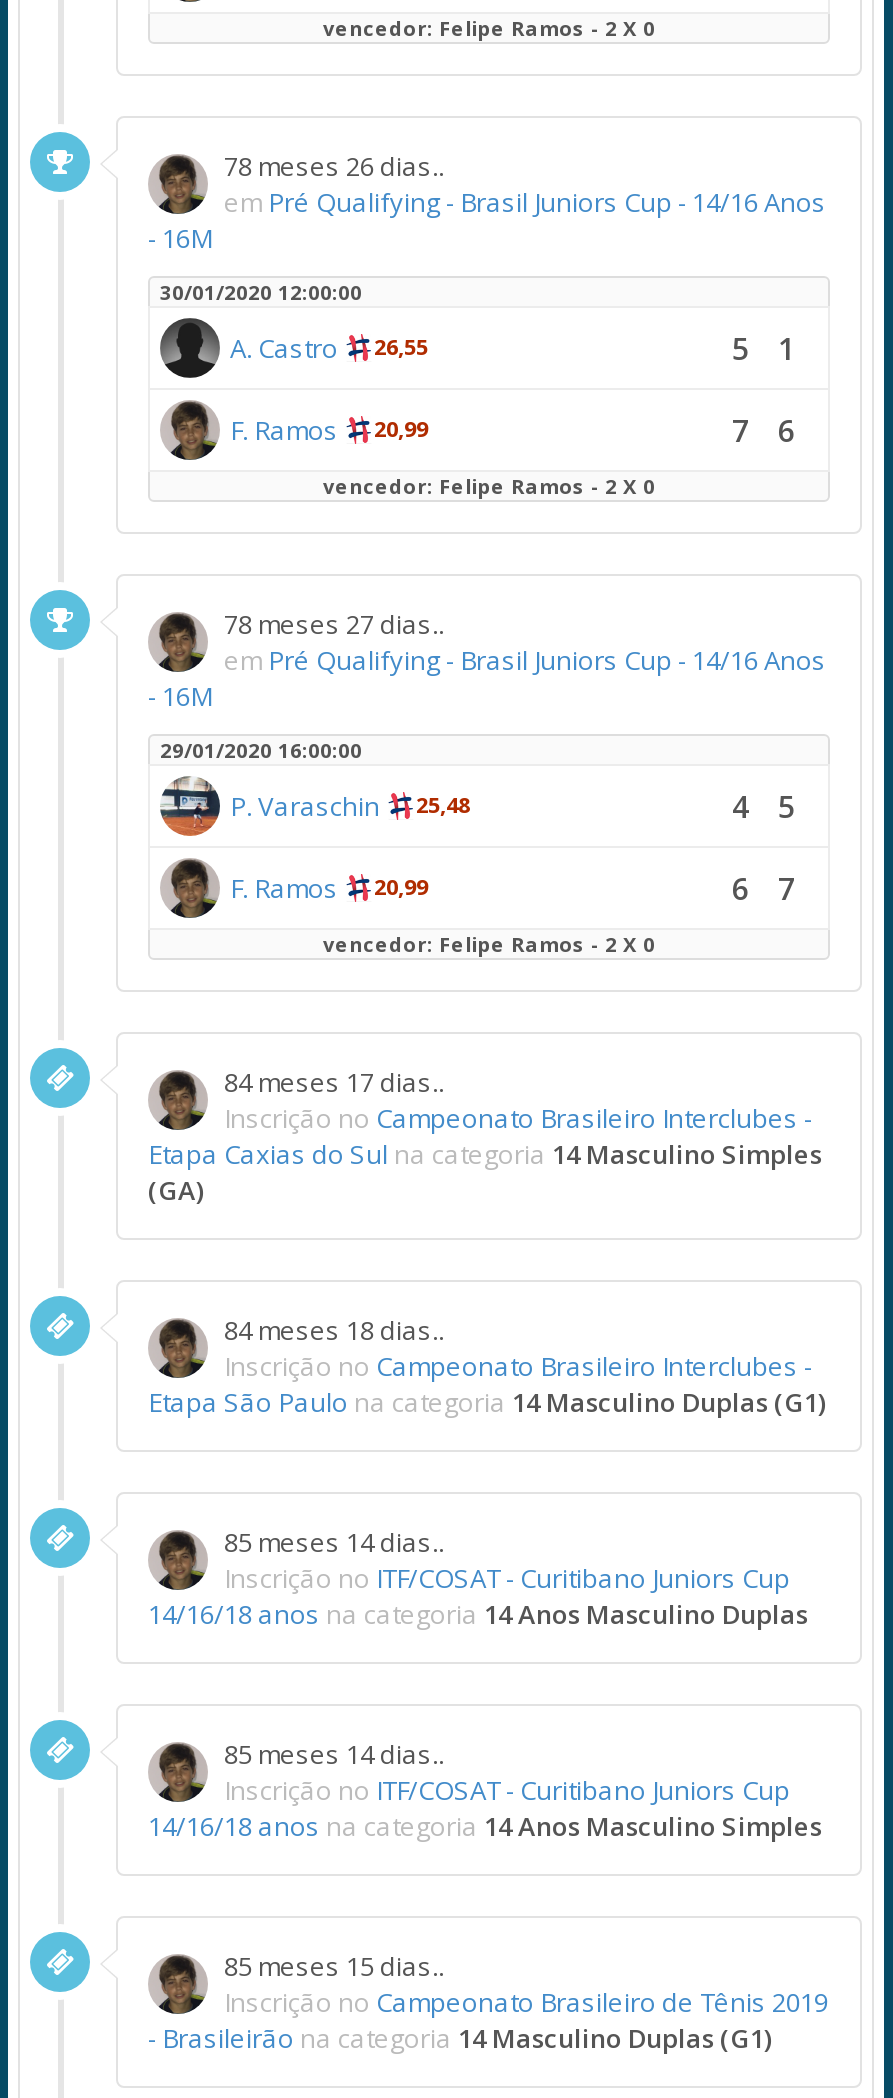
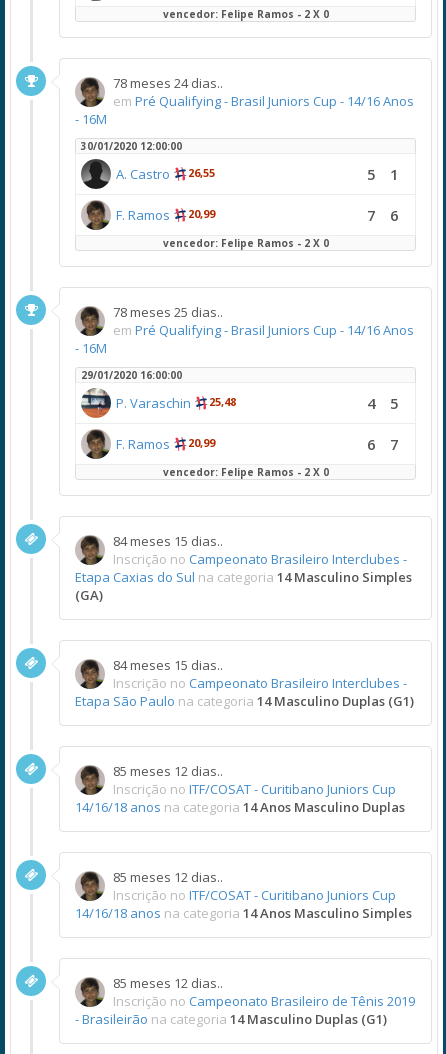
[224,148,444,184] 78 meses 26 dias.. -> [113,74,223,92] 78 meses 24 dias..
[224,606,444,642] 78 meses 27 dias.. -> [113,303,223,321] 78 meses 25 dias..
[224,1064,444,1100] 84 meses 17 dias.. -> [113,532,223,550] 84 meses 15 dias..
[224,1312,444,1348] 84 meses 18 dias.. -> [113,656,223,674] 84 meses 15 dias..
[224,1524,444,1560] 85 meses 14 dias.. -> [113,762,223,780] 85 meses 12 dias..
[224,1736,444,1772] 85 meses 14 dias.. -> [113,868,223,886] 85 meses 12 dias..
[224,1948,444,1984] 85 meses 15 dias.. -> [113,974,223,992] 85 meses 12 dias..

